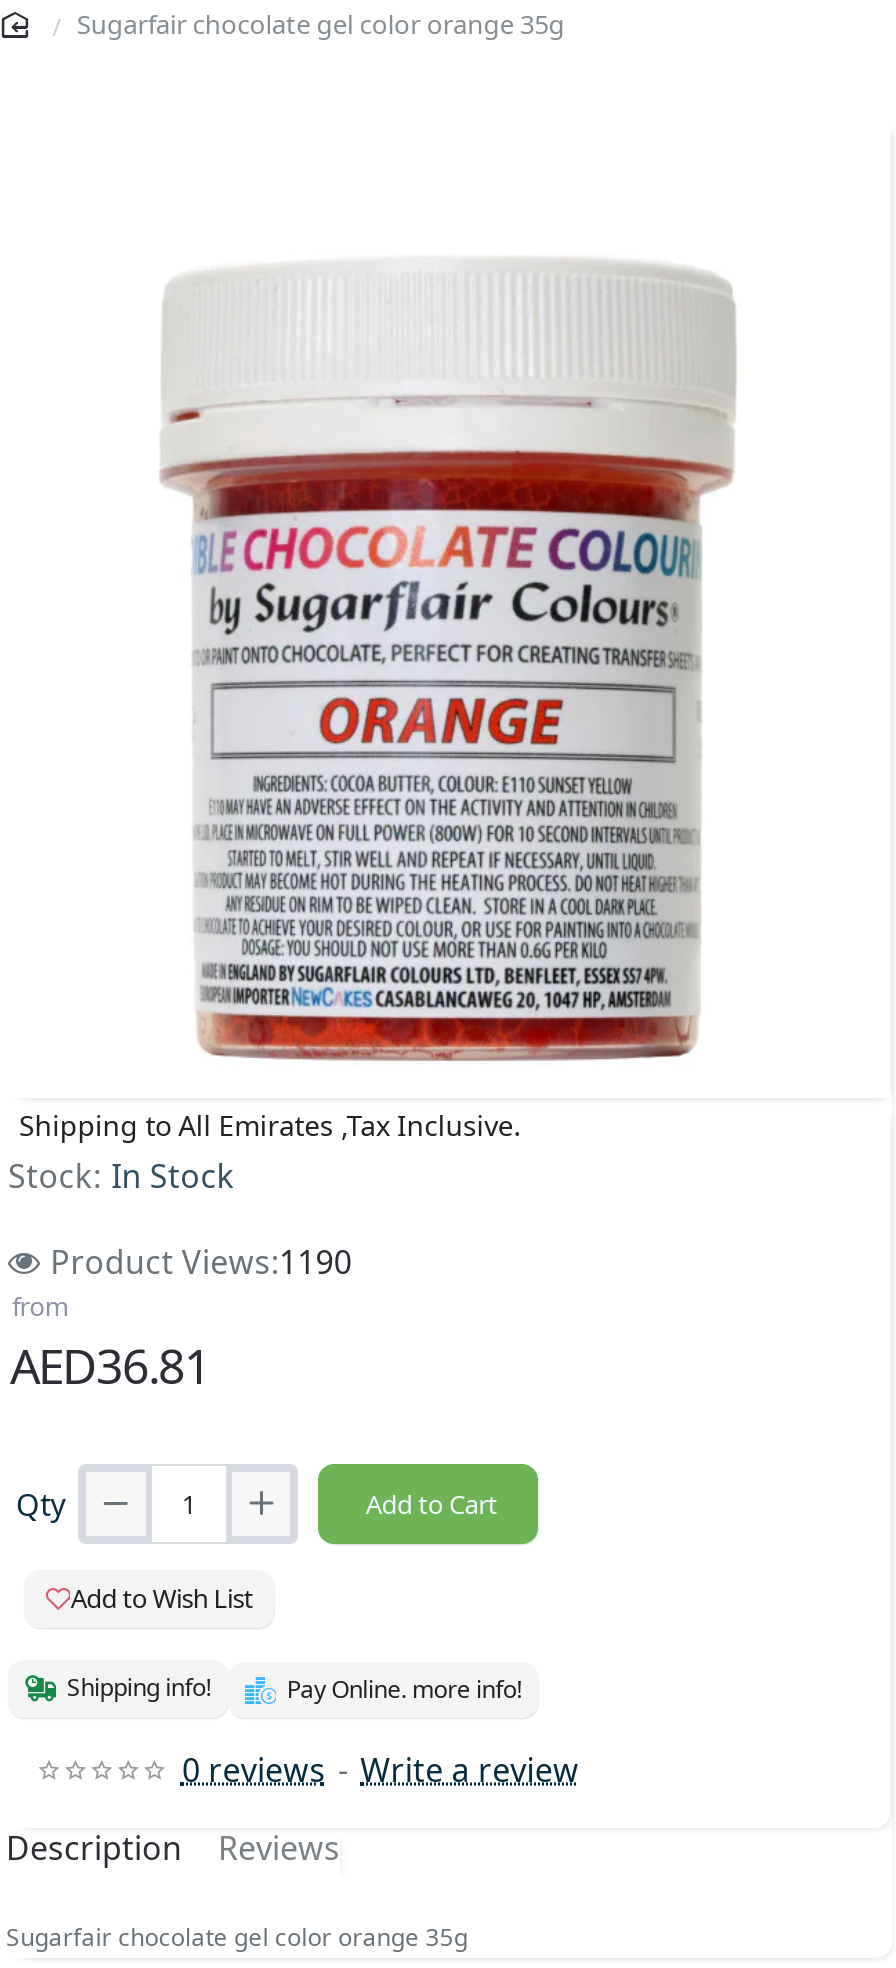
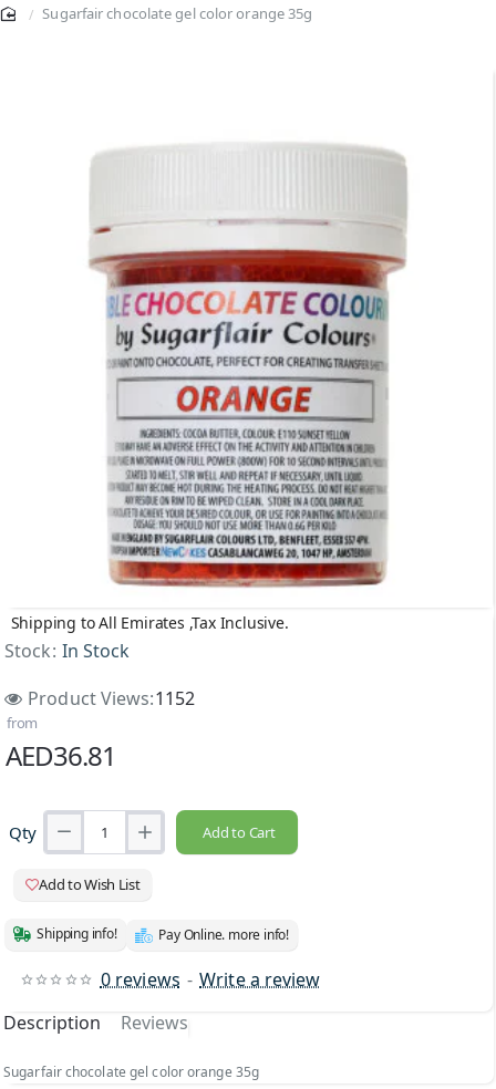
[50,1239,352,1284] Product Views:1190 -> [28,686,195,711] Product Views:1152

